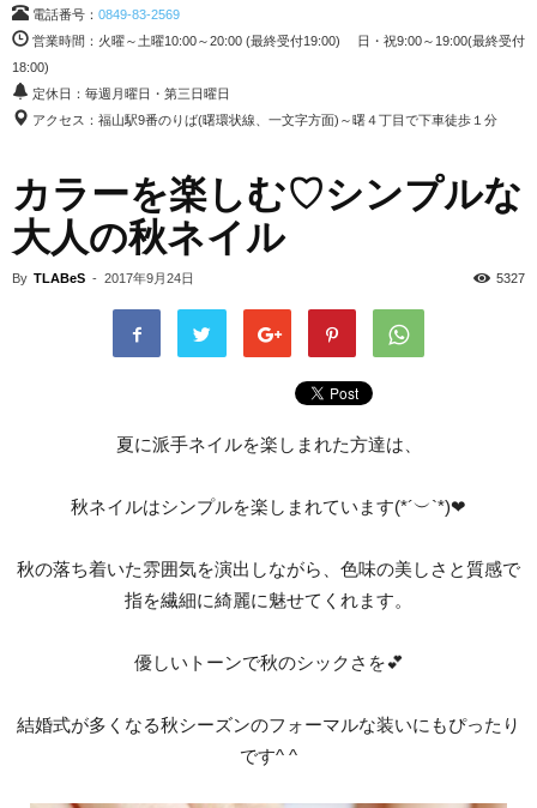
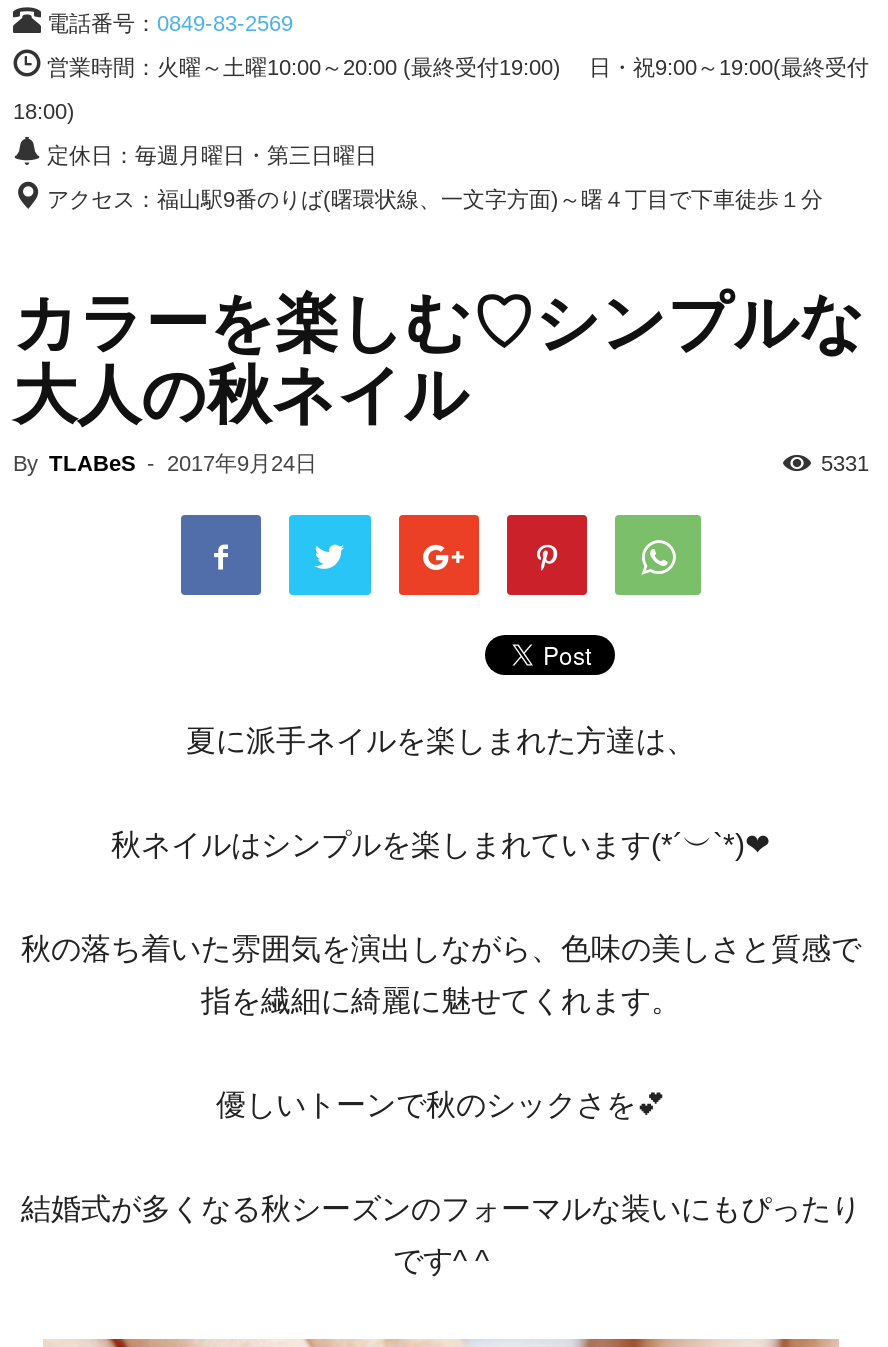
[496,271,525,285] 5327 -> [821,451,869,475] 5331

